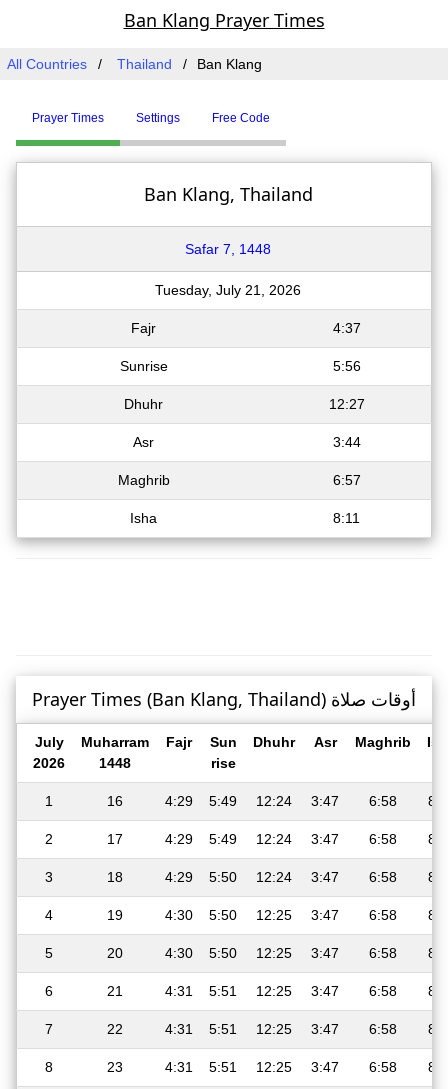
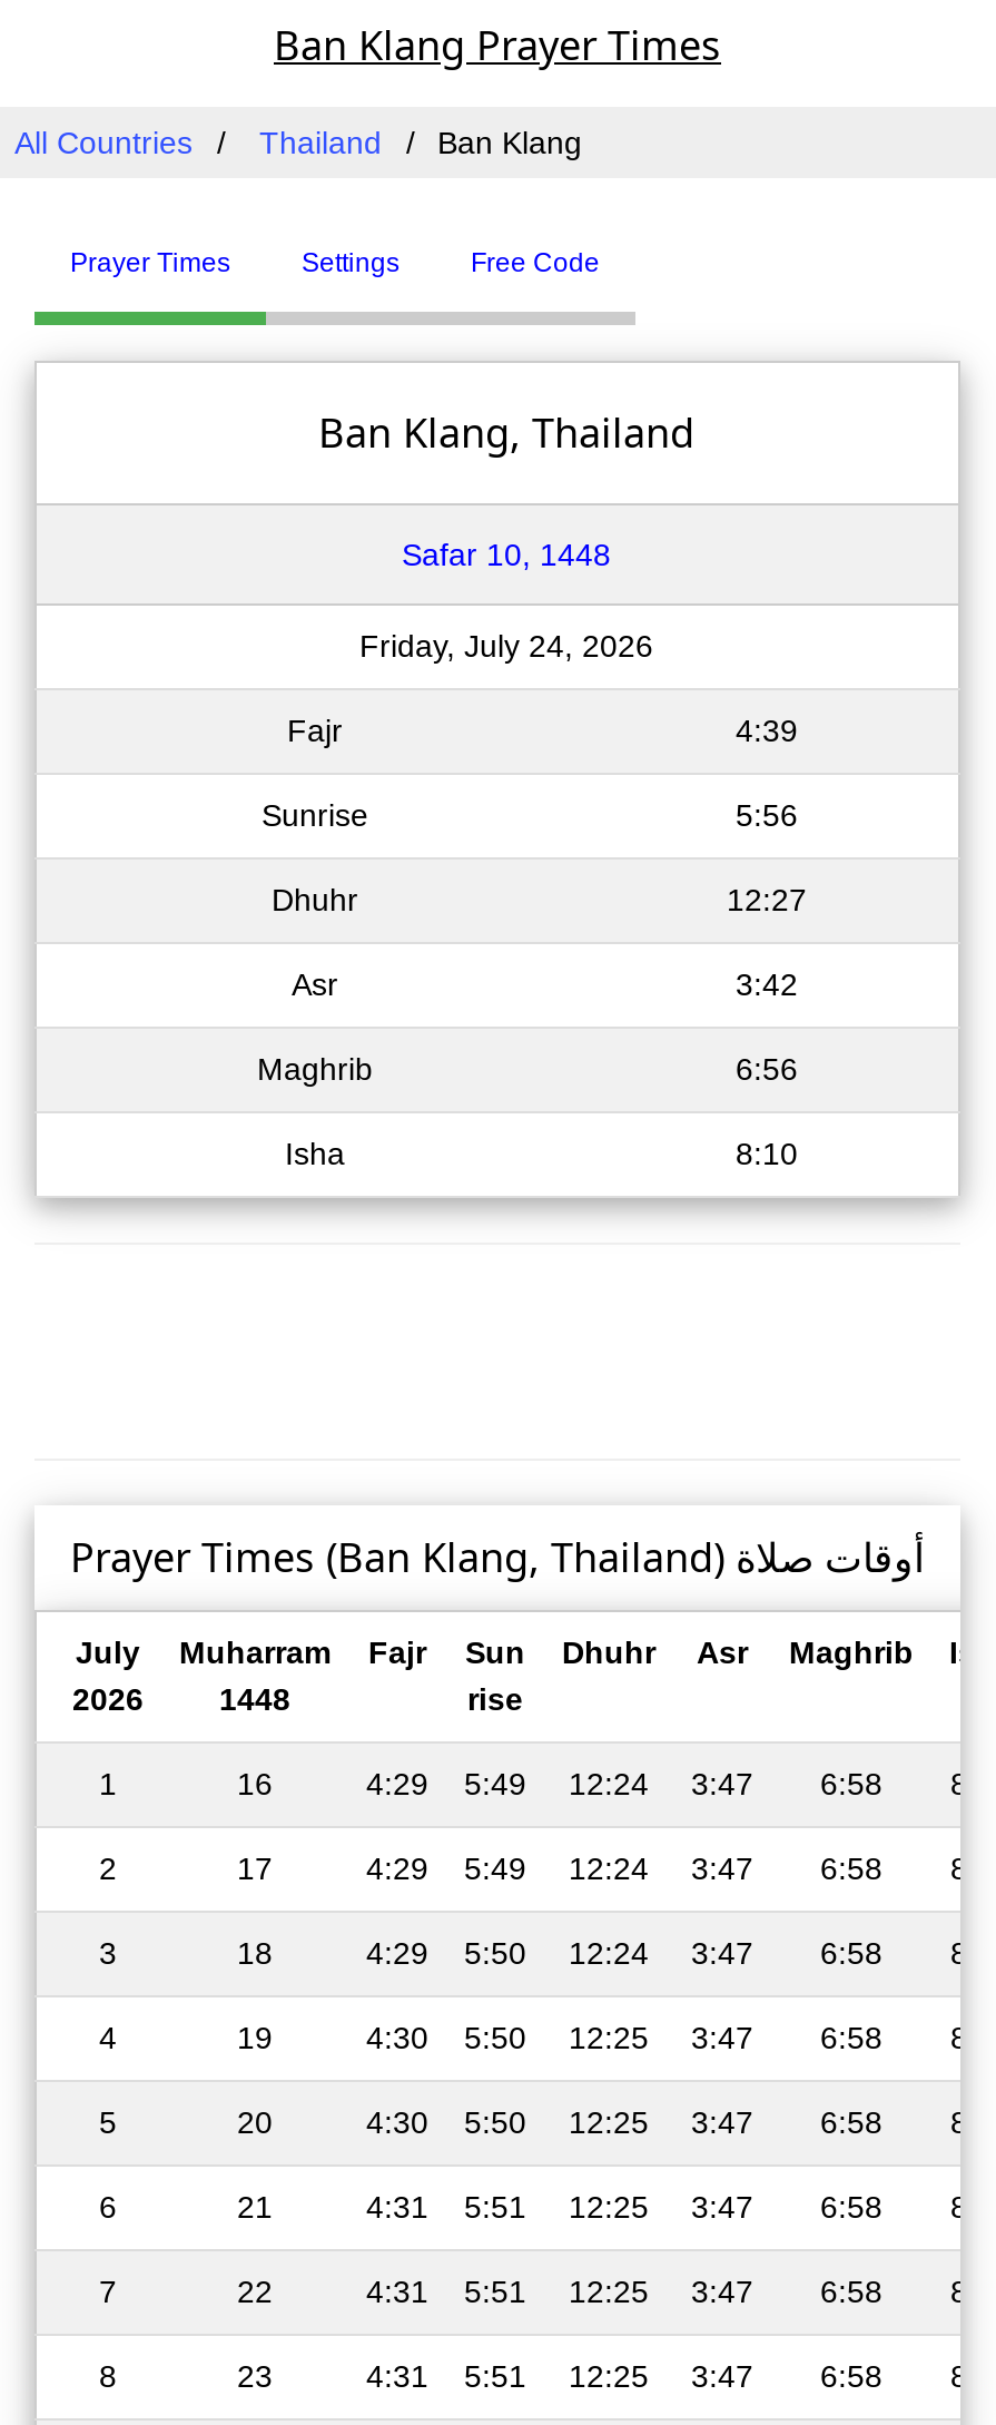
[185,241,271,257] Safar 7, 1448 -> [402,537,611,572] Safar 10, 1448
[155,282,301,298] Tuesday, July 21, 2026 -> [359,628,653,664] Friday, July 24, 2026
[332,320,360,336] 4:37 -> [736,713,798,748] 4:39
[332,434,360,450] 3:44 -> [736,966,798,1002] 3:42
[332,472,360,488] 6:57 -> [736,1051,798,1087] 6:56
[333,510,360,526] 8:11 -> [736,1136,798,1171] 8:10

